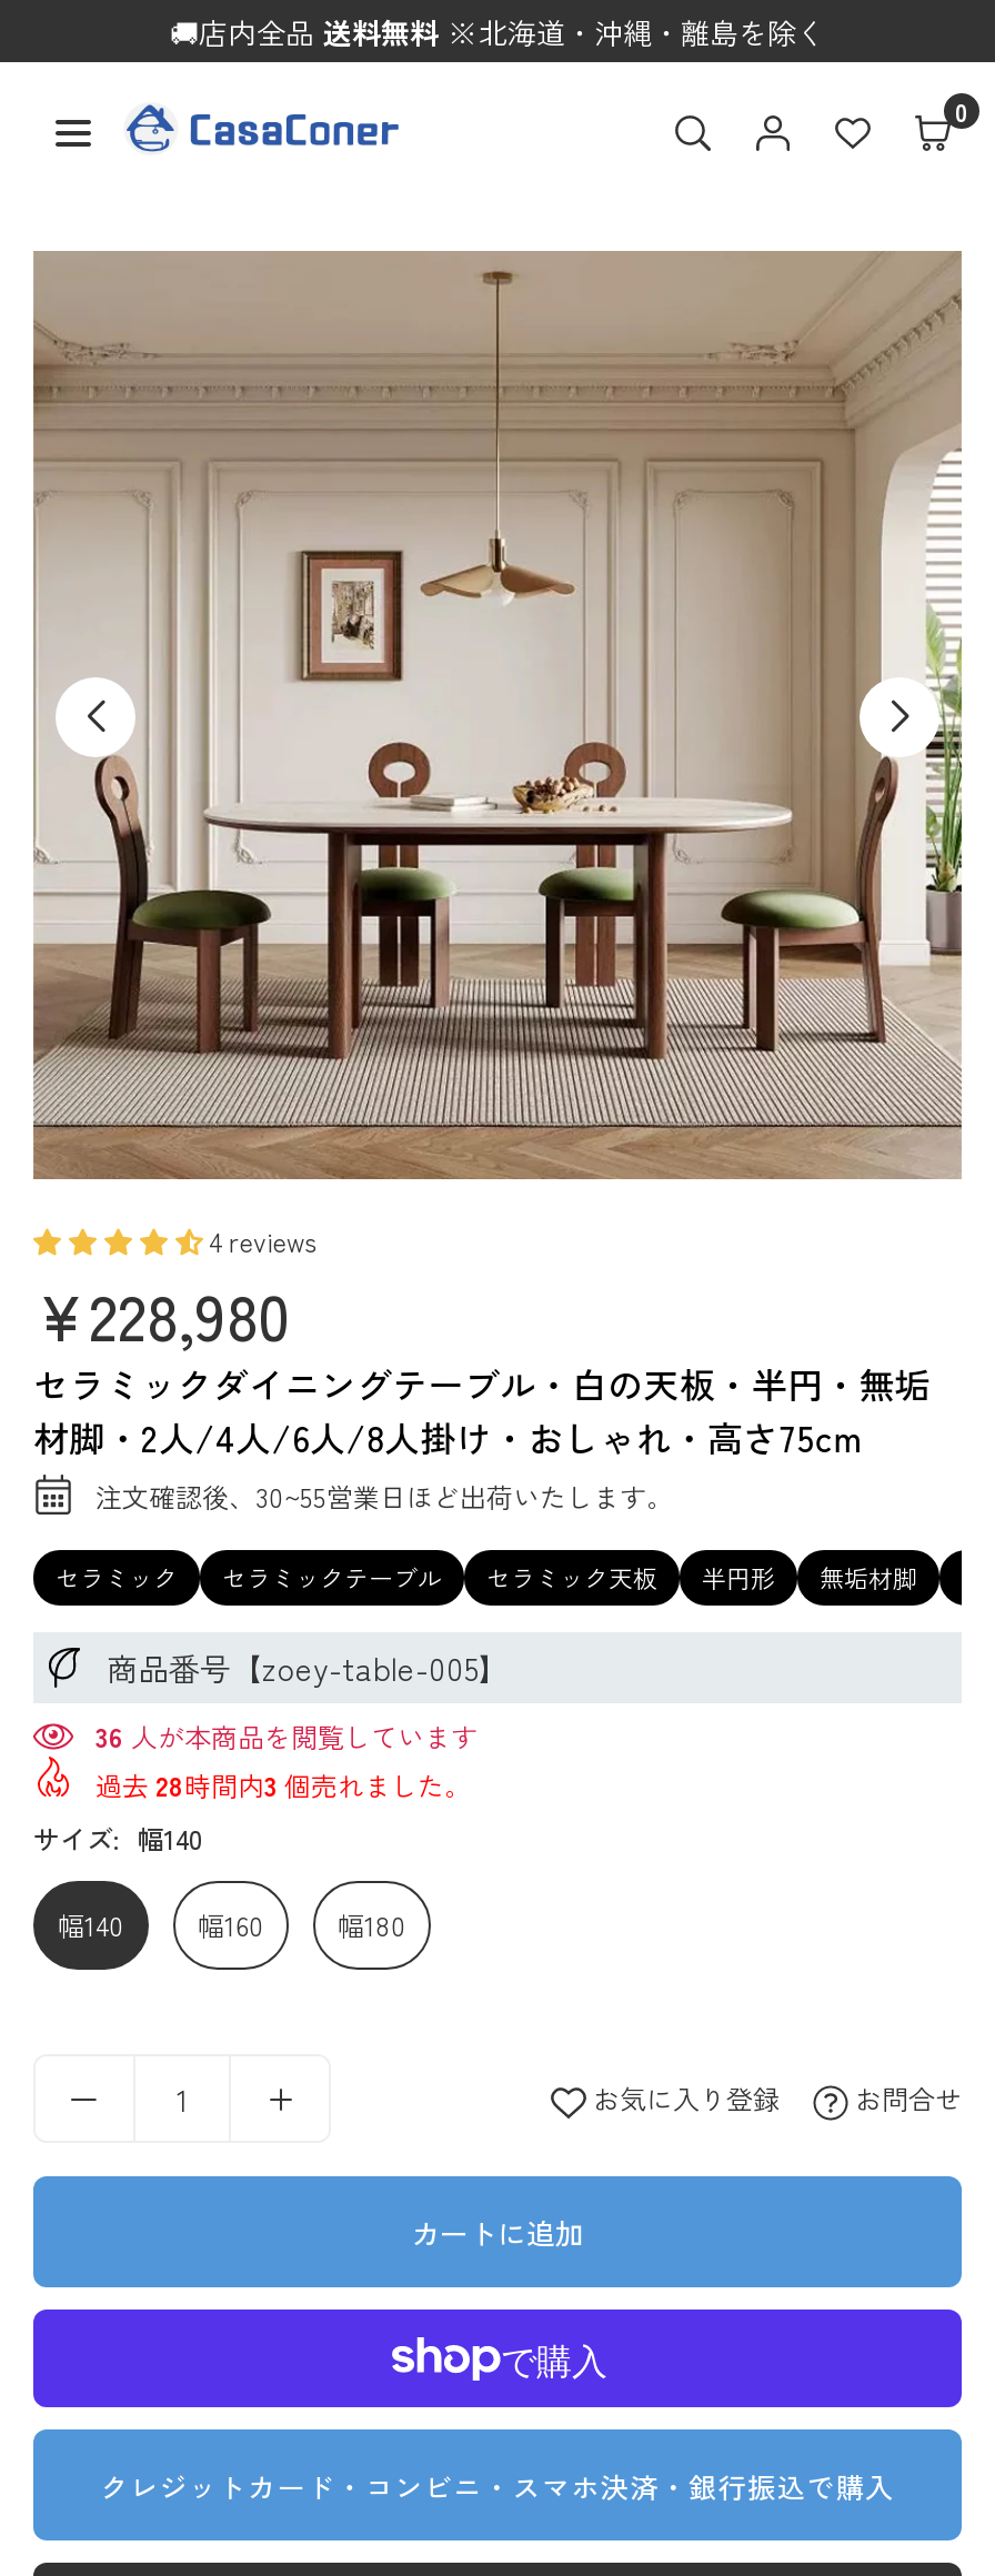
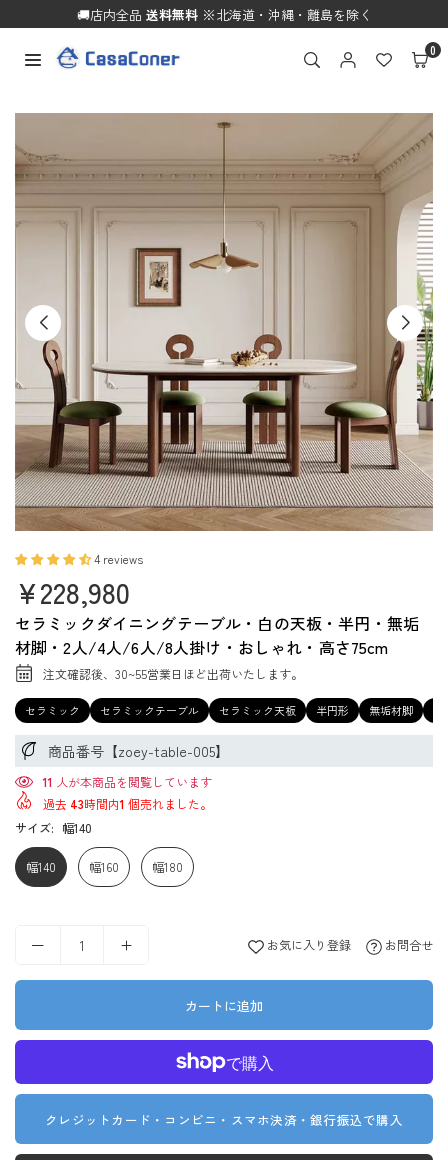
[96,1717,478,1754] 36人が本商品を閲覧しています -> [43,773,212,790] 11人が本商品を閲覧しています
[96,1765,471,1803] 過去28時間内3個売れました。 -> [43,795,212,812] 過去43時間内1個売れました。

